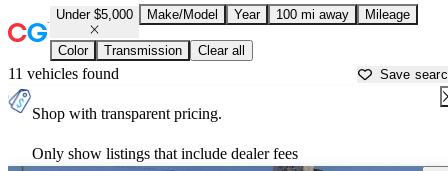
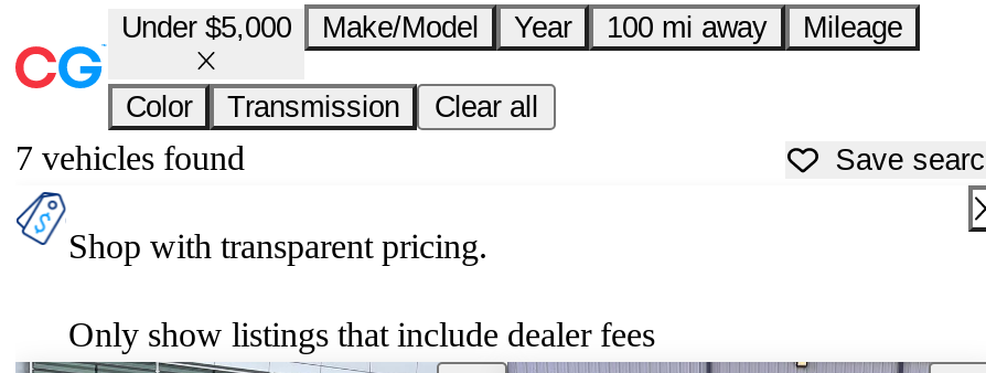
[8,65,119,82] 11 vehicles found -> [15,140,245,177] 7 vehicles found

